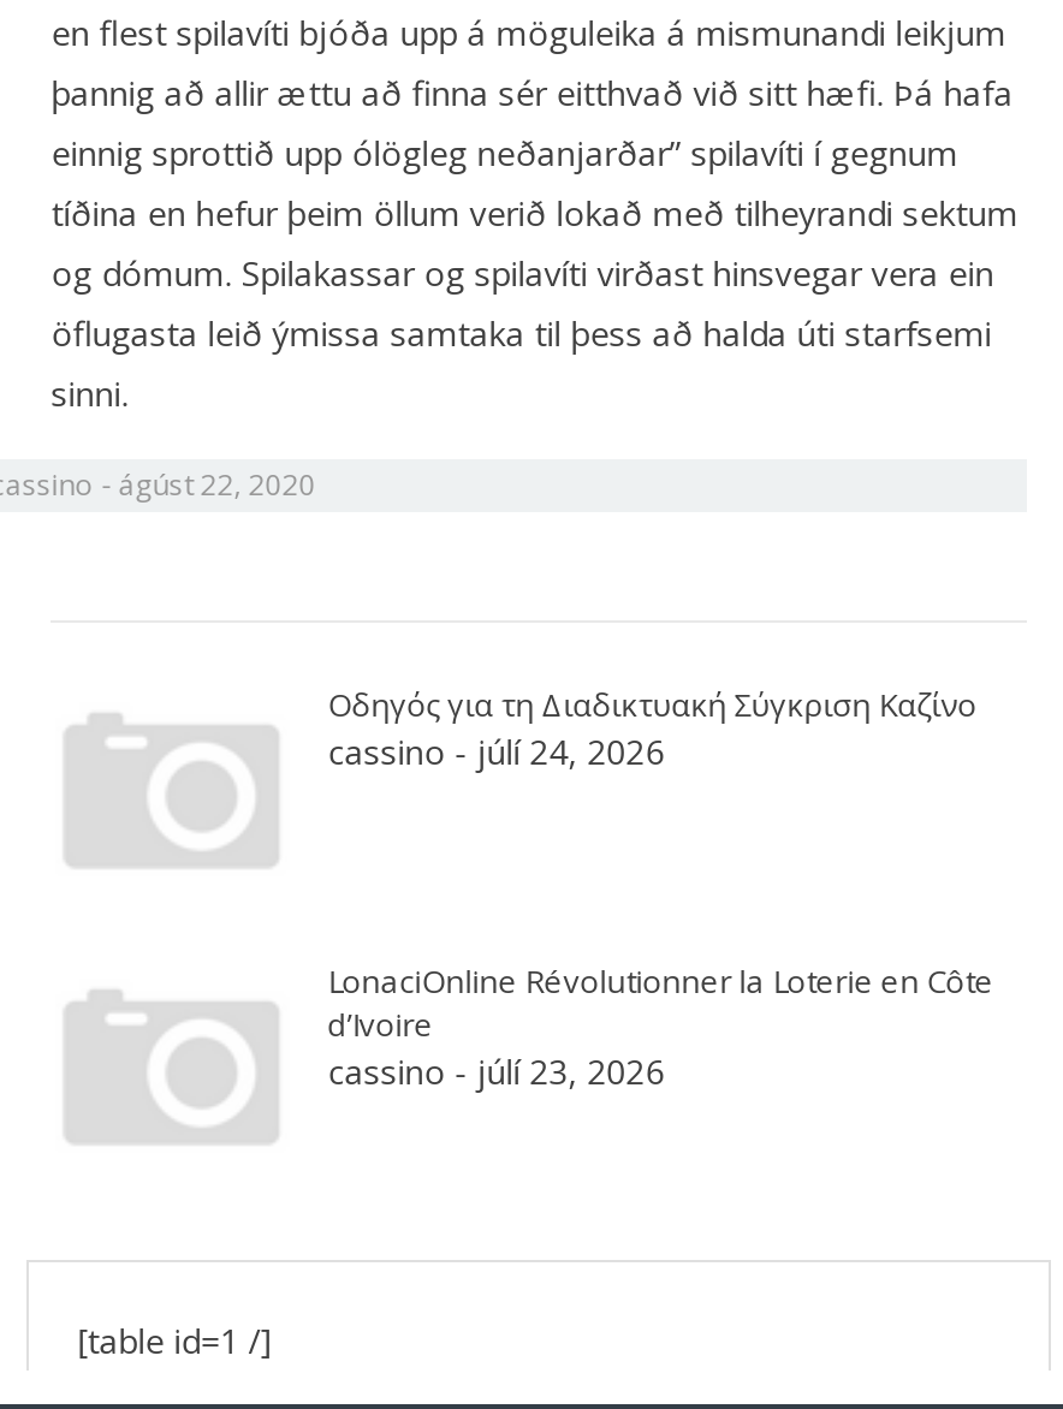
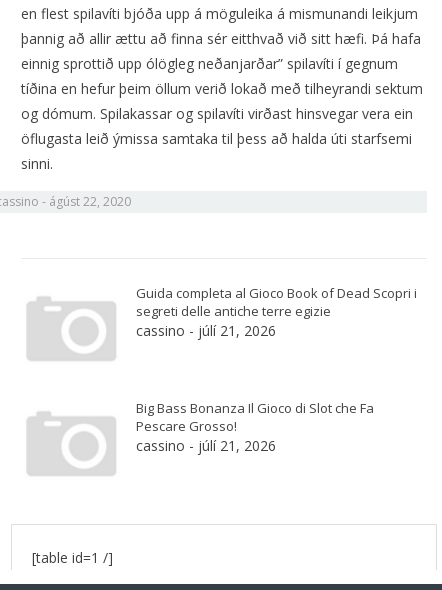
[328,684,977,775] Οδηγός για τη Διαδικτυακή Σύγκριση Καζίνο | cassino - júlí 24, 2026 -> [136,284,417,340] Guida completa al Gioco Book of Dead Scopri i | segreti delle antiche terre egizie | cassino - júlí 21, 2026
[328,960,994,1095] LonaciOnline Révolutionner la Loterie en Côte | d’Ivoire | cassino - júlí 23, 2026 -> [136,399,374,455] Big Bass Bonanza Il Gioco di Slot che Fa | Pescare Grosso! | cassino - júlí 21, 2026

